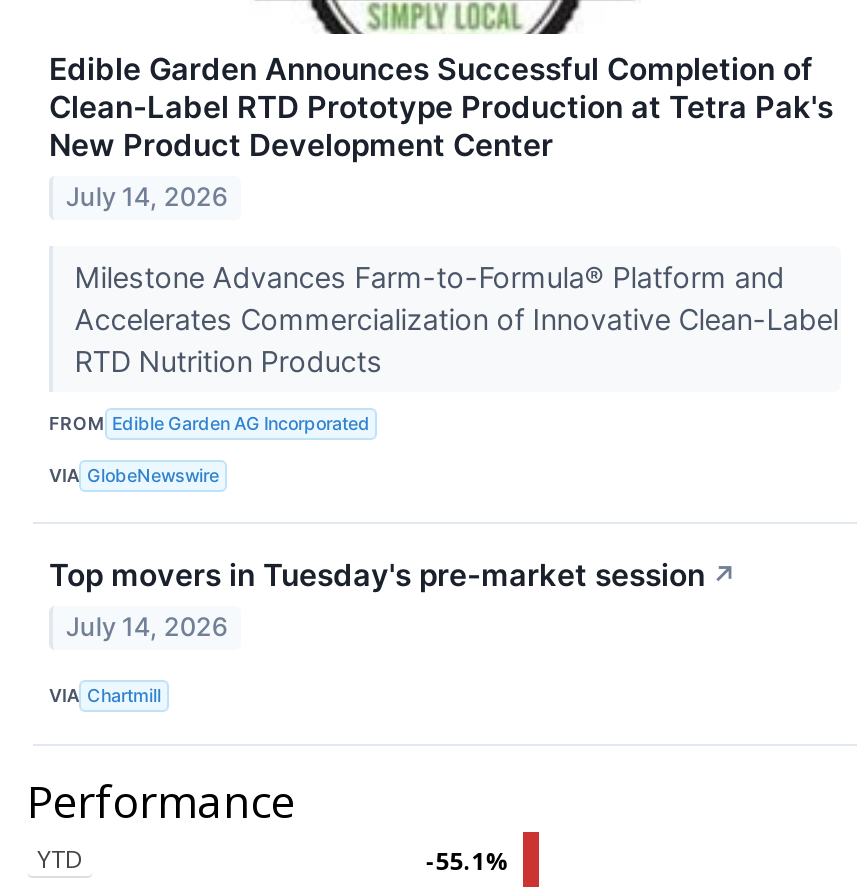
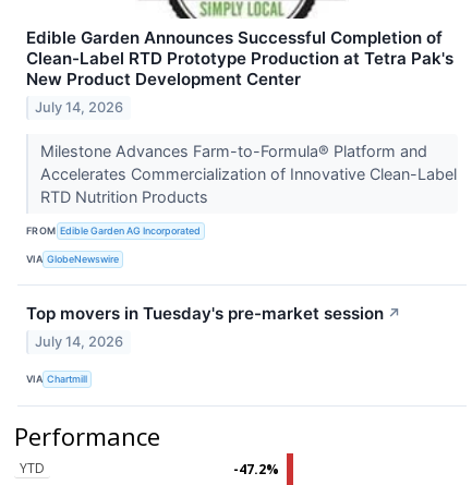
[426,843,510,877] -55.1% -> [233,460,279,478] -47.2%

